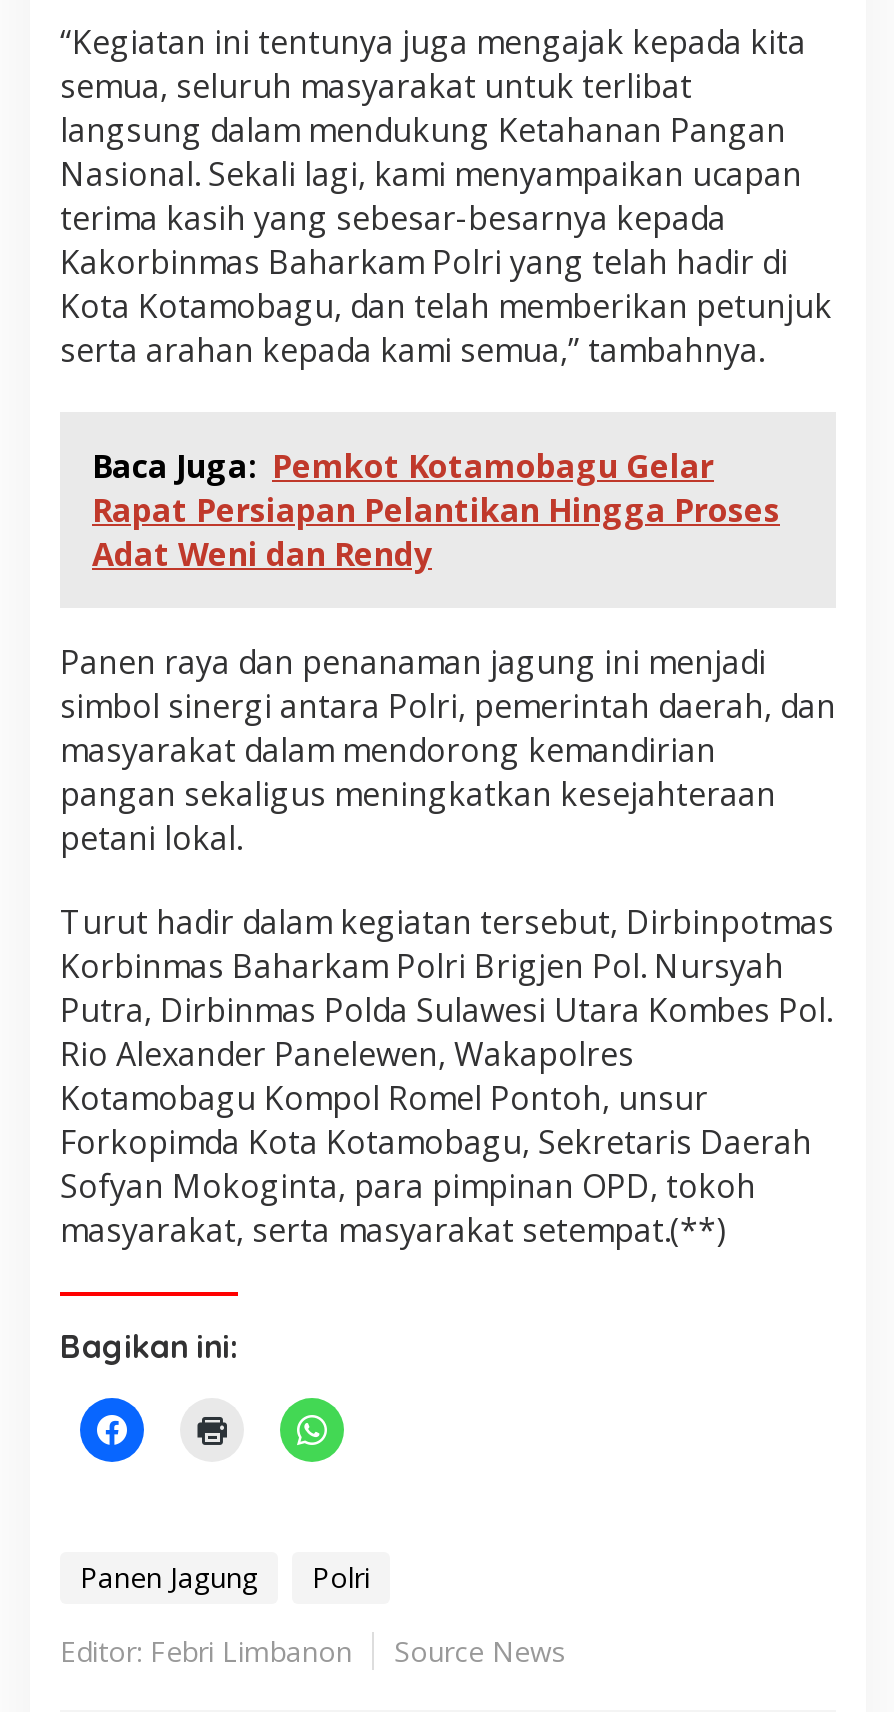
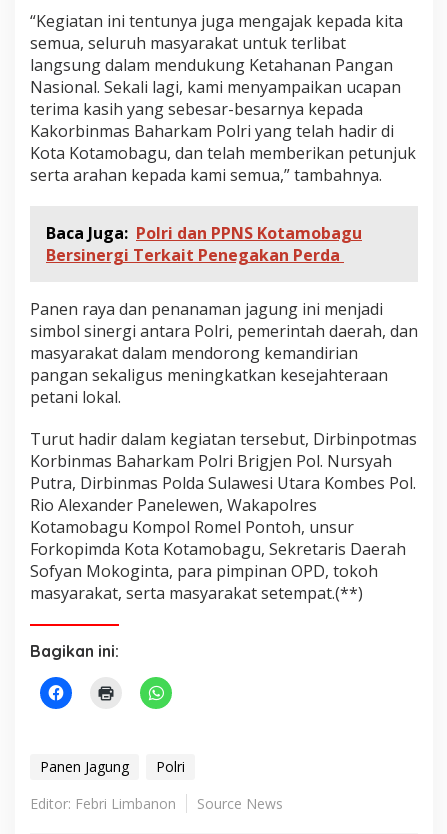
[92,443,780,575] Baca Juga: Pemkot Kotamobagu Gelar | Rapat Persiapan Pelantikan Hingga Proses | Adat Weni dan Rendy -> [46,221,362,265] Baca Juga: Polri dan PPNS Kotamobagu | Bersinergi Terkait Penegakan Perda

